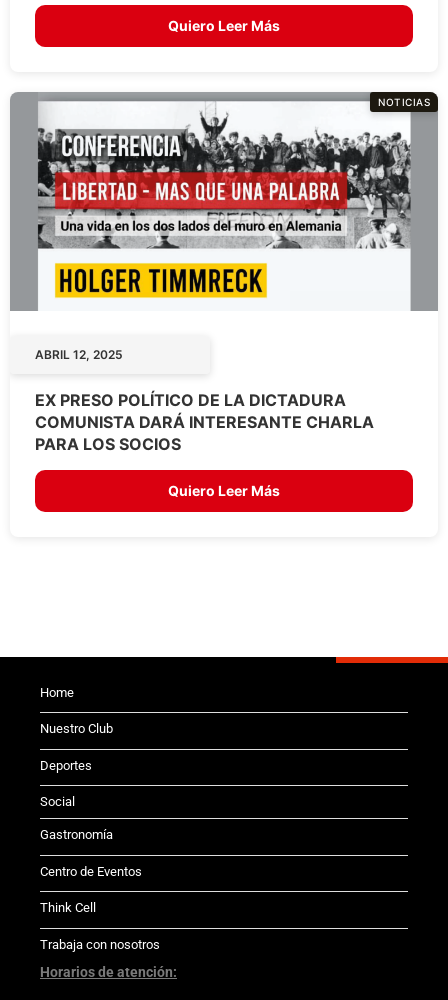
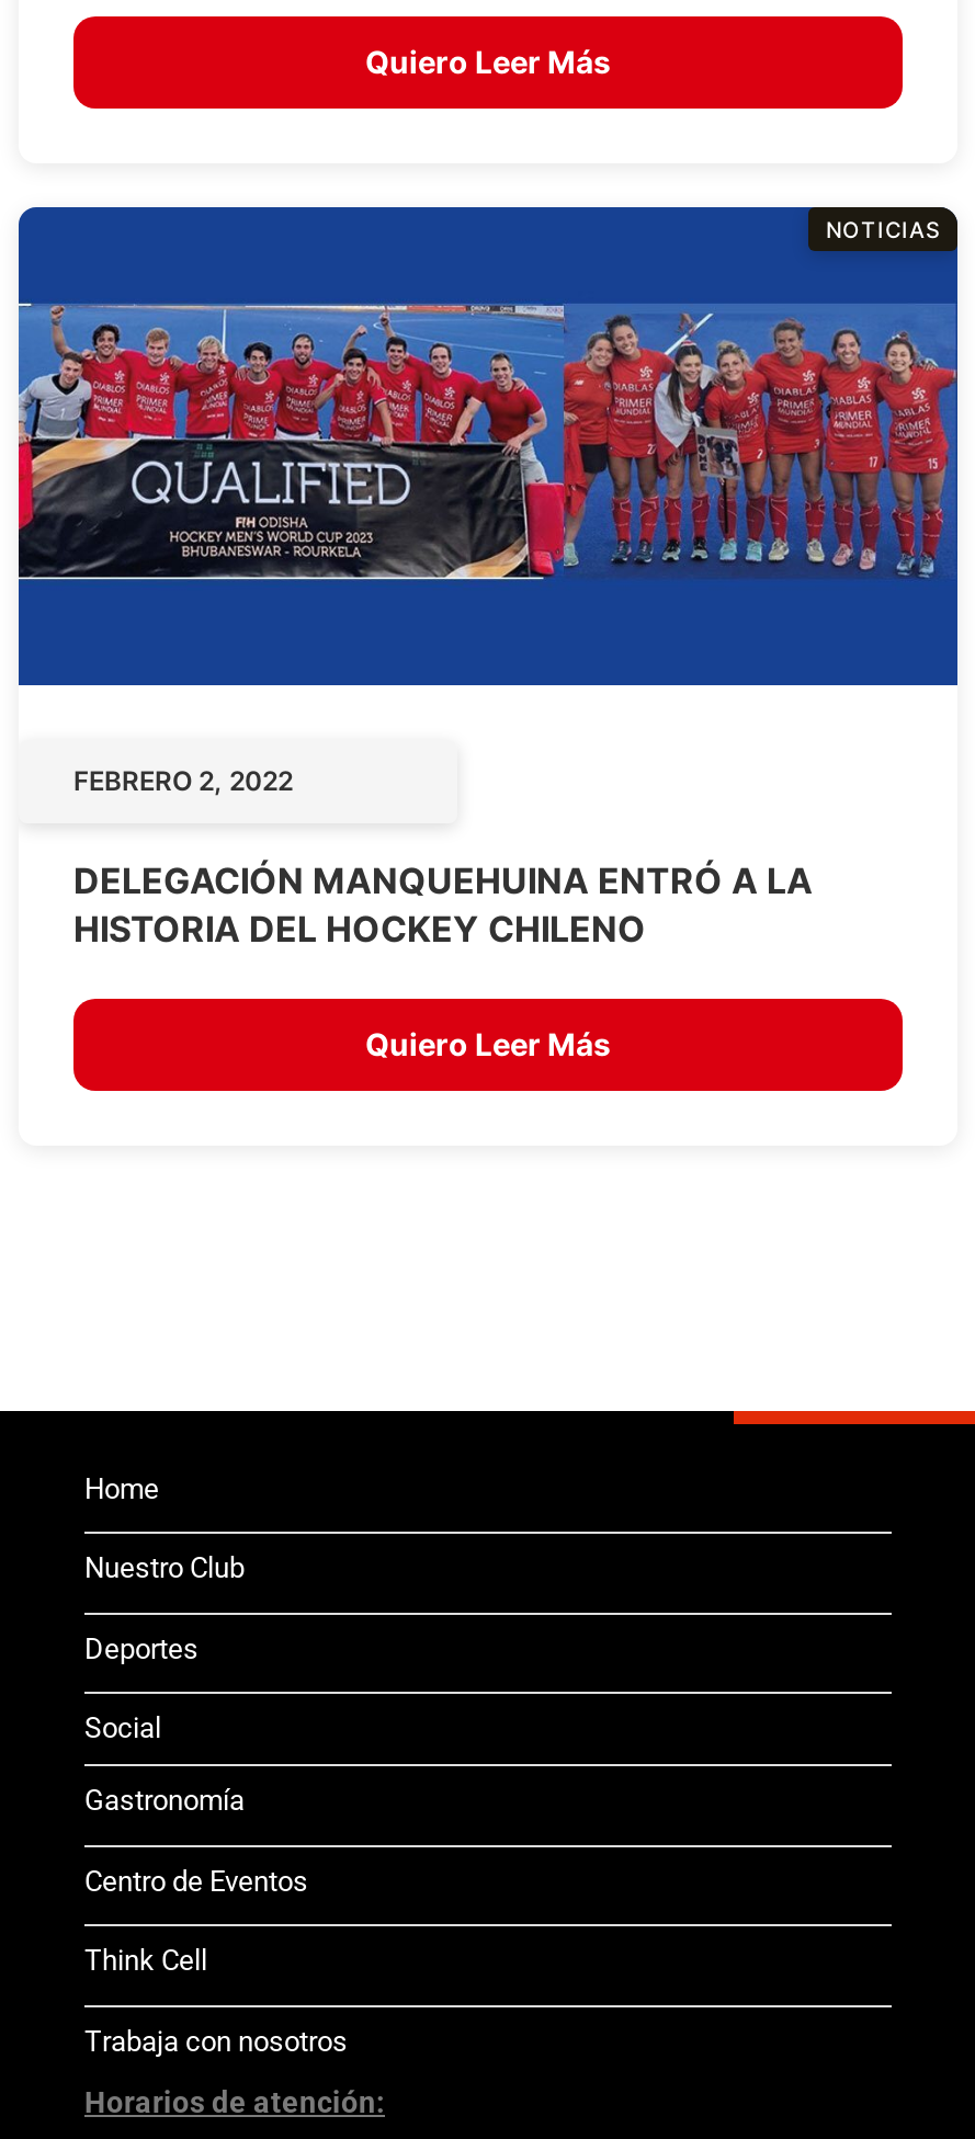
[10,91,438,362] [image] | ABRIL 12, 2025 -> [16,206,960,798] [image] | FEBRERO 2, 2022
[35,390,374,454] EX PRESO POLÍTICO DE LA DICTADURA | COMUNISTA DARÁ INTERESANTE CHARLA | PARA LOS SOCIOS -> [73,859,813,951] DELEGACIÓN MANQUEHUINA ENTRÓ A LA | HISTORIA DEL HOCKEY CHILENO

